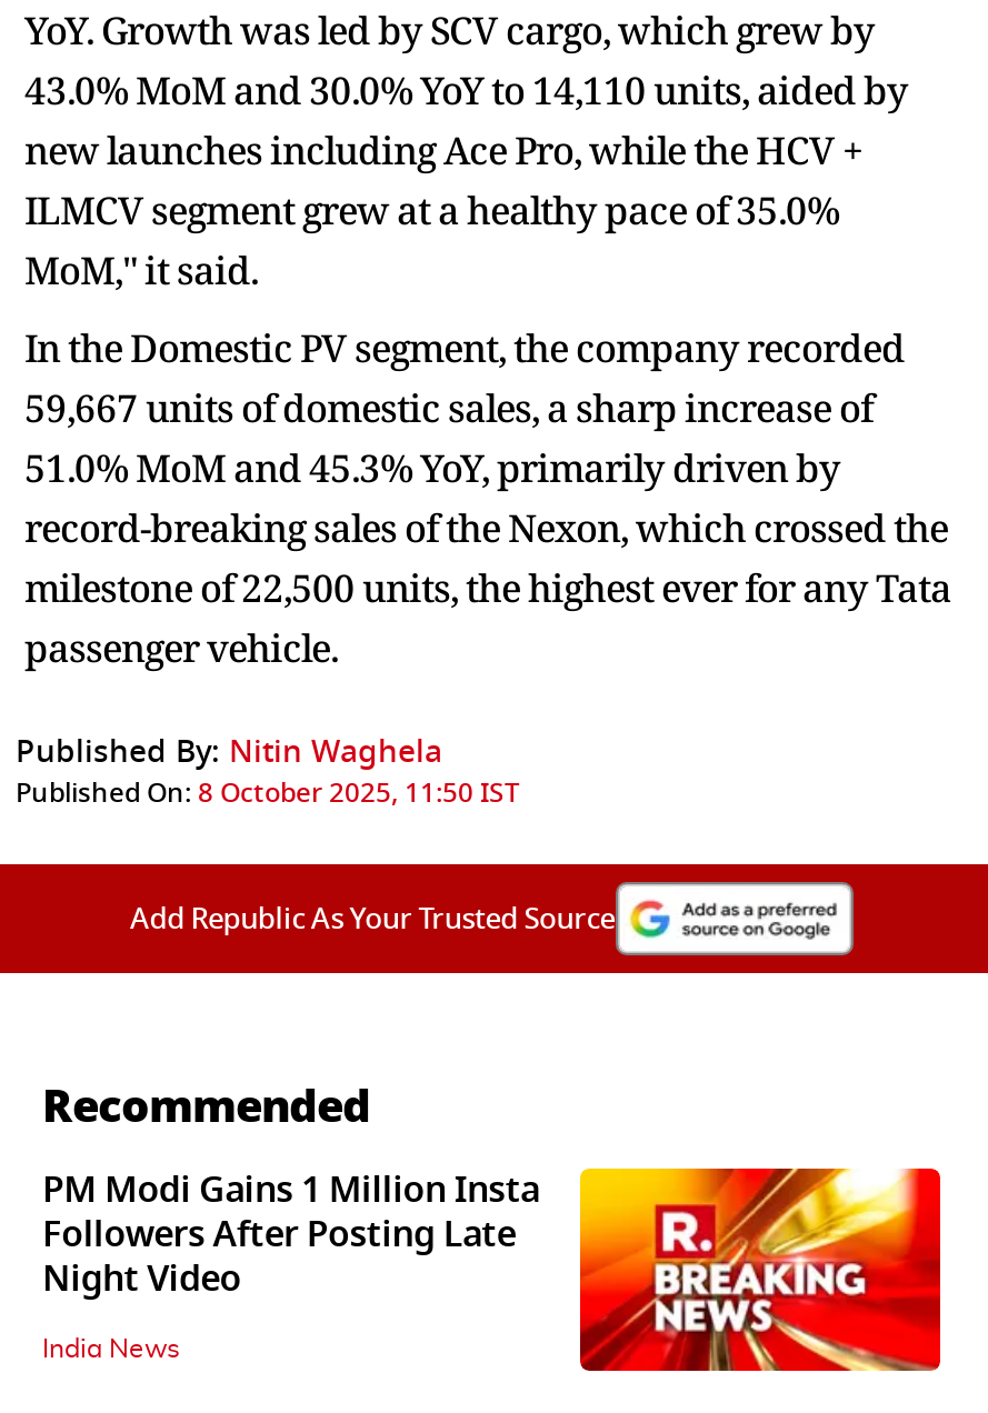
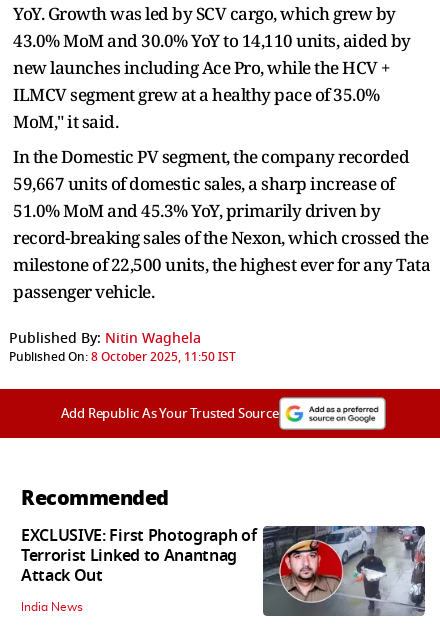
[42,1164,942,1373] [image] | PM Modi Gains 1 Million Insta | Followers After Posting Late | Night Video -> [21,524,426,617] [image] | EXCLUSIVE: First Photograph of | Terrorist Linked to Anantnag | Attack Out

